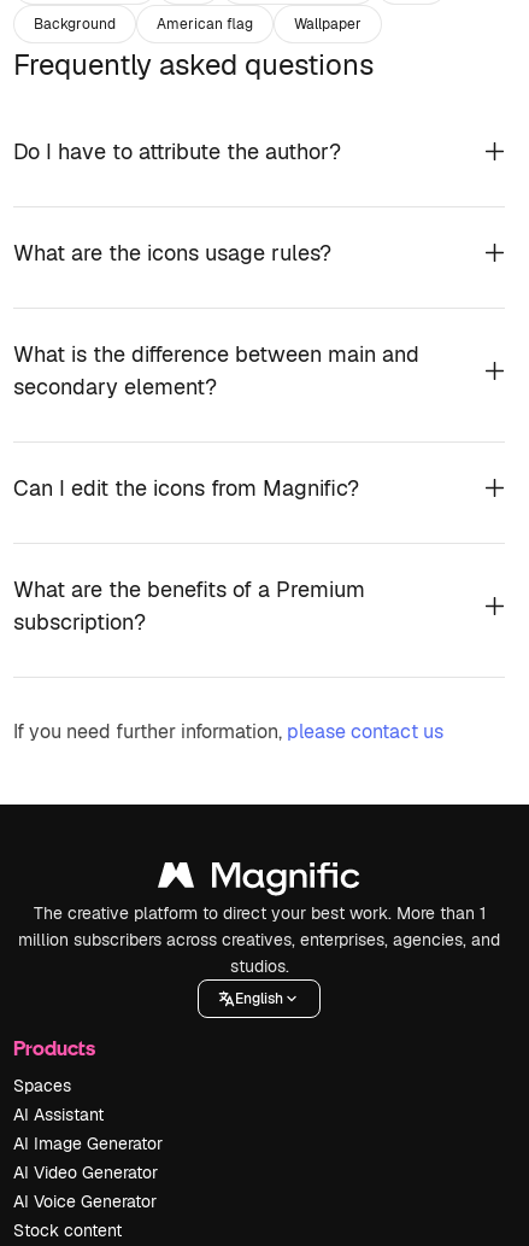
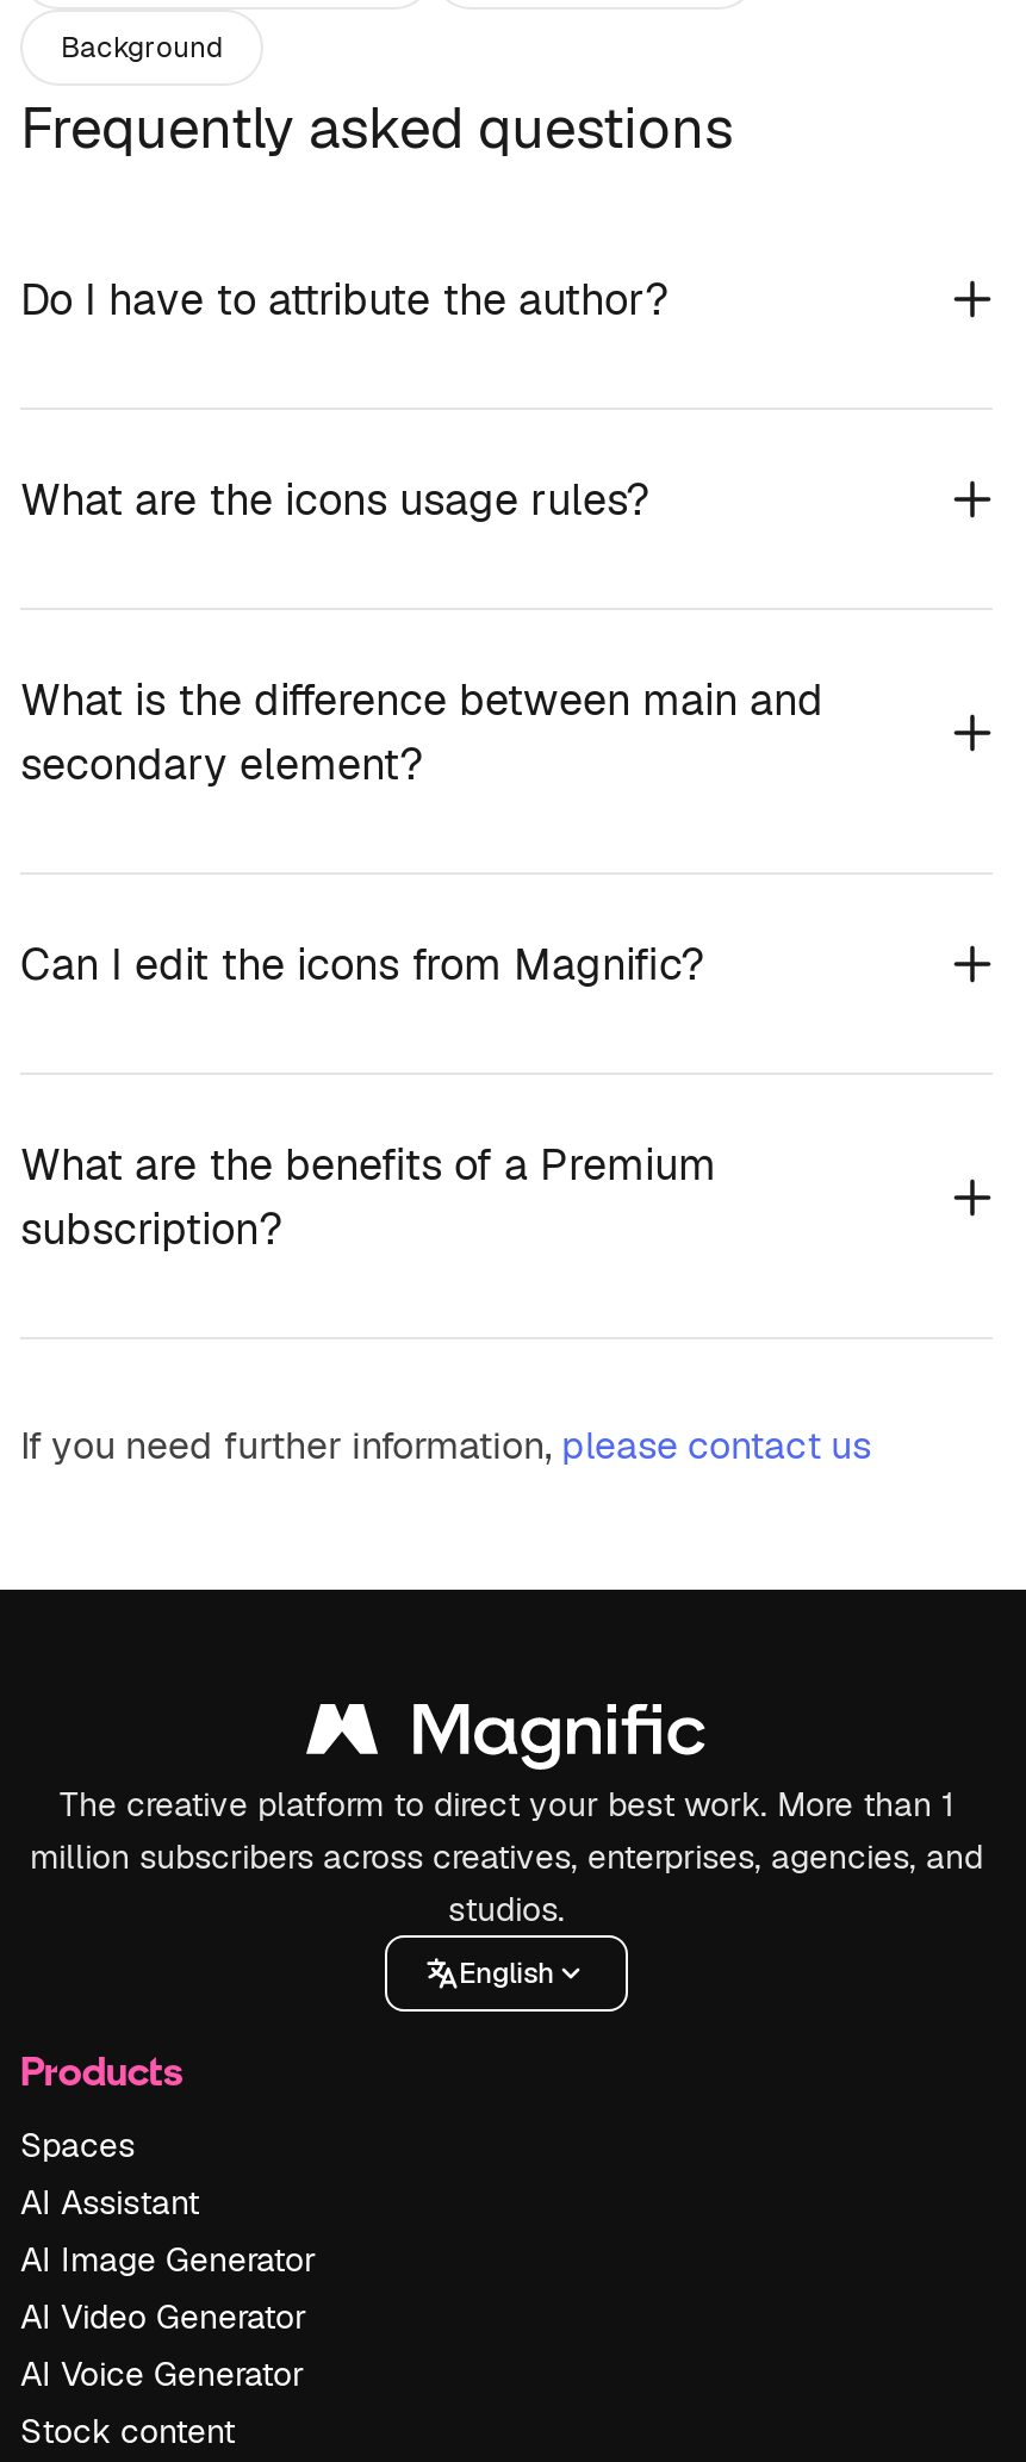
[157,14,362,33] American flag | Wallpaper -> none

